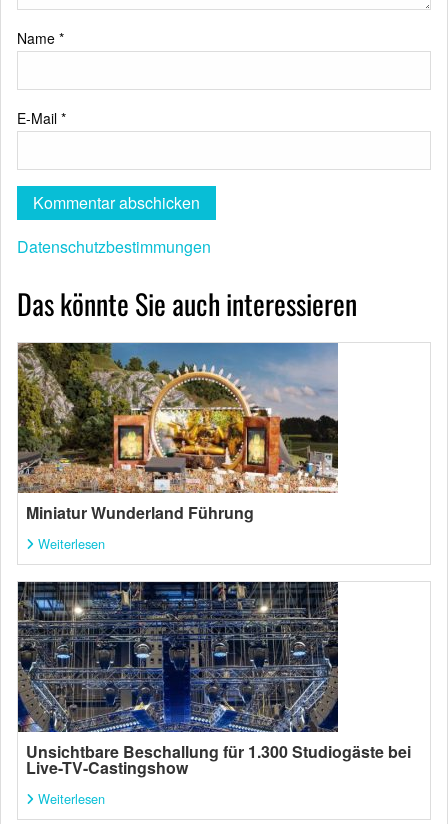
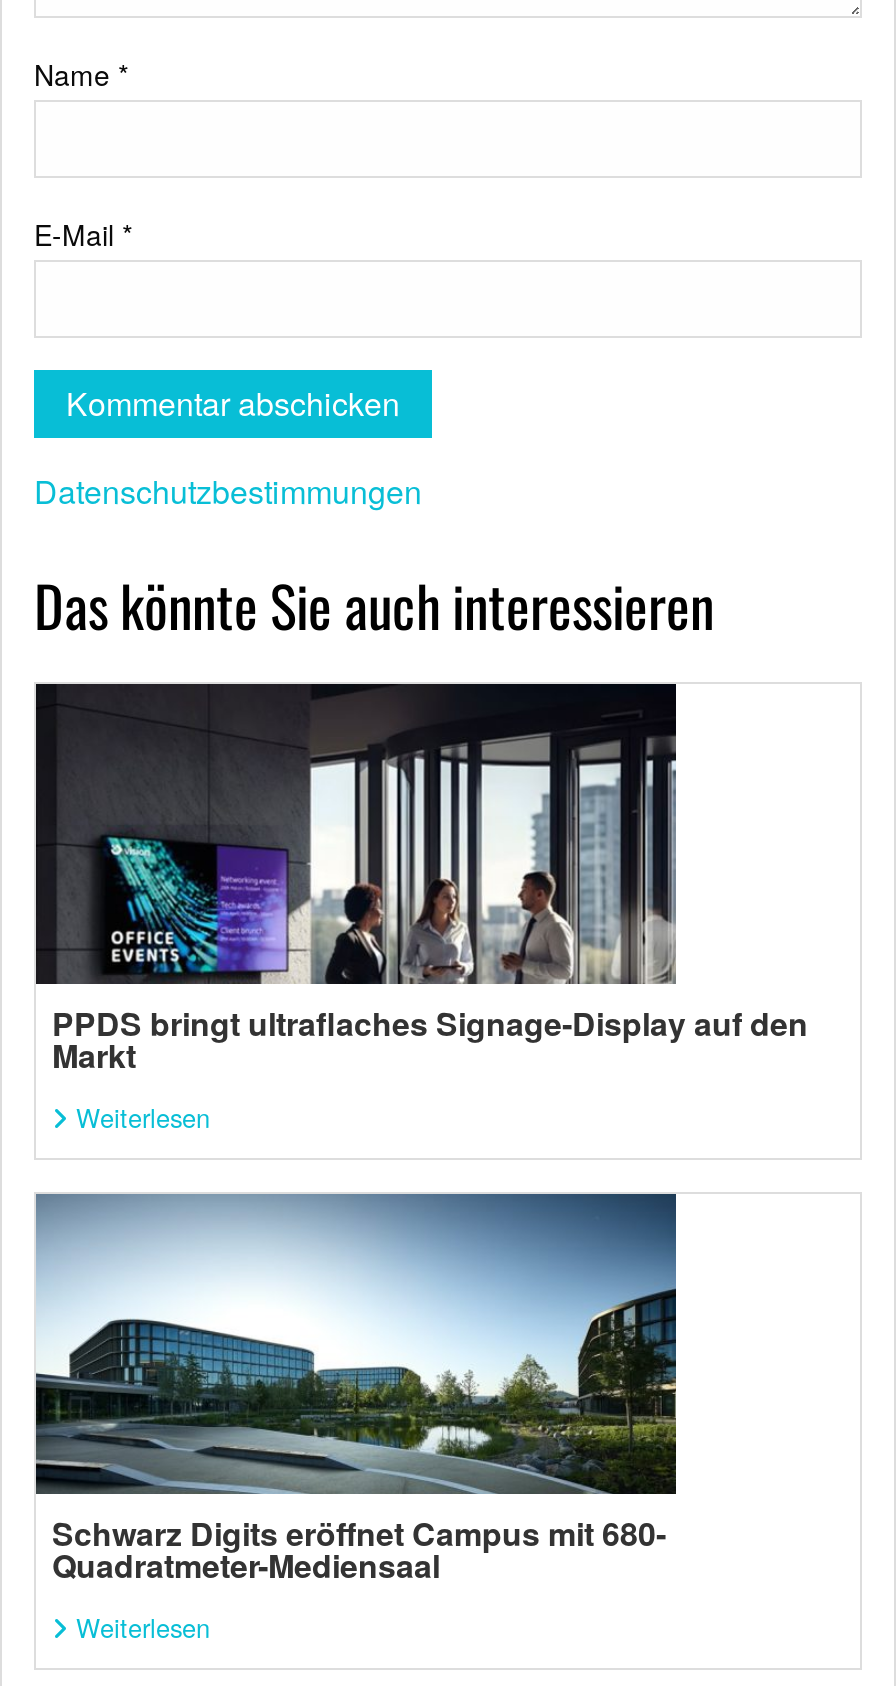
[17,342,338,524] [image] | Miniatur Wunderland Führung -> [34,682,808,1078] [image] | PPDS bringt ultraflaches Signage-Display auf den | Markt
[17,581,411,779] [image] | Unsichtbare Beschallung für 1.300 Studiogäste bei | Live-TV-Castingshow -> [34,1192,678,1588] [image] | Schwarz Digits eröffnet Campus mit 680- | Quadratmeter-Mediensaal

